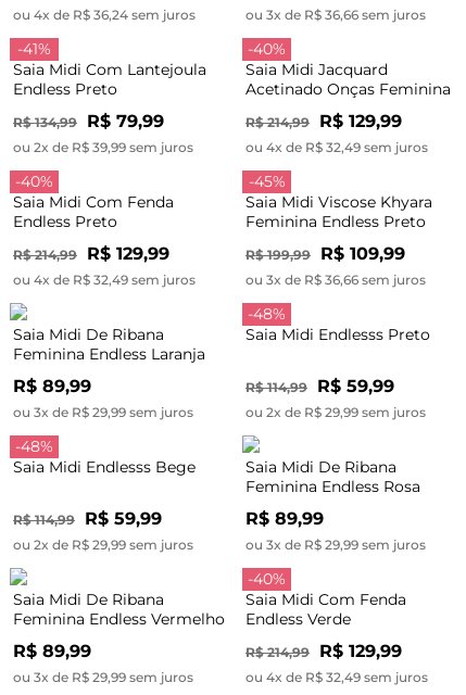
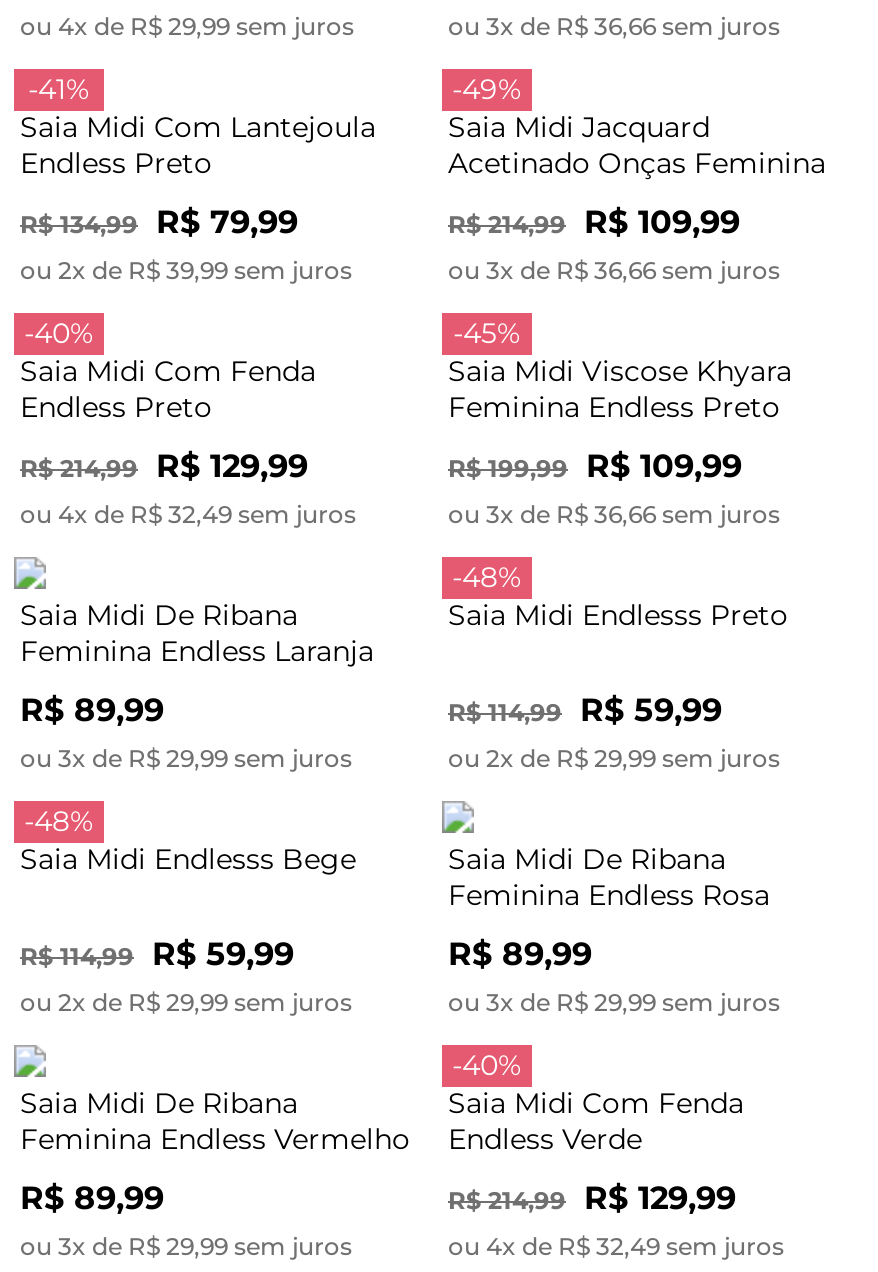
[13,6,196,22] ou 4x de R$ 36,24 sem juros -> [20,10,354,40] ou 4x de R$ 29,99 sem juros
[248,39,286,58] -40% -> [452,70,522,106] -49%
[245,110,402,131] R$ 214,99 R$ 129,99 -> [448,202,740,240] R$ 214,99 R$ 109,99
[245,138,428,155] ou 4x de R$ 32,49 sem juros -> [448,254,780,284] ou 3x de R$ 36,66 sem juros

